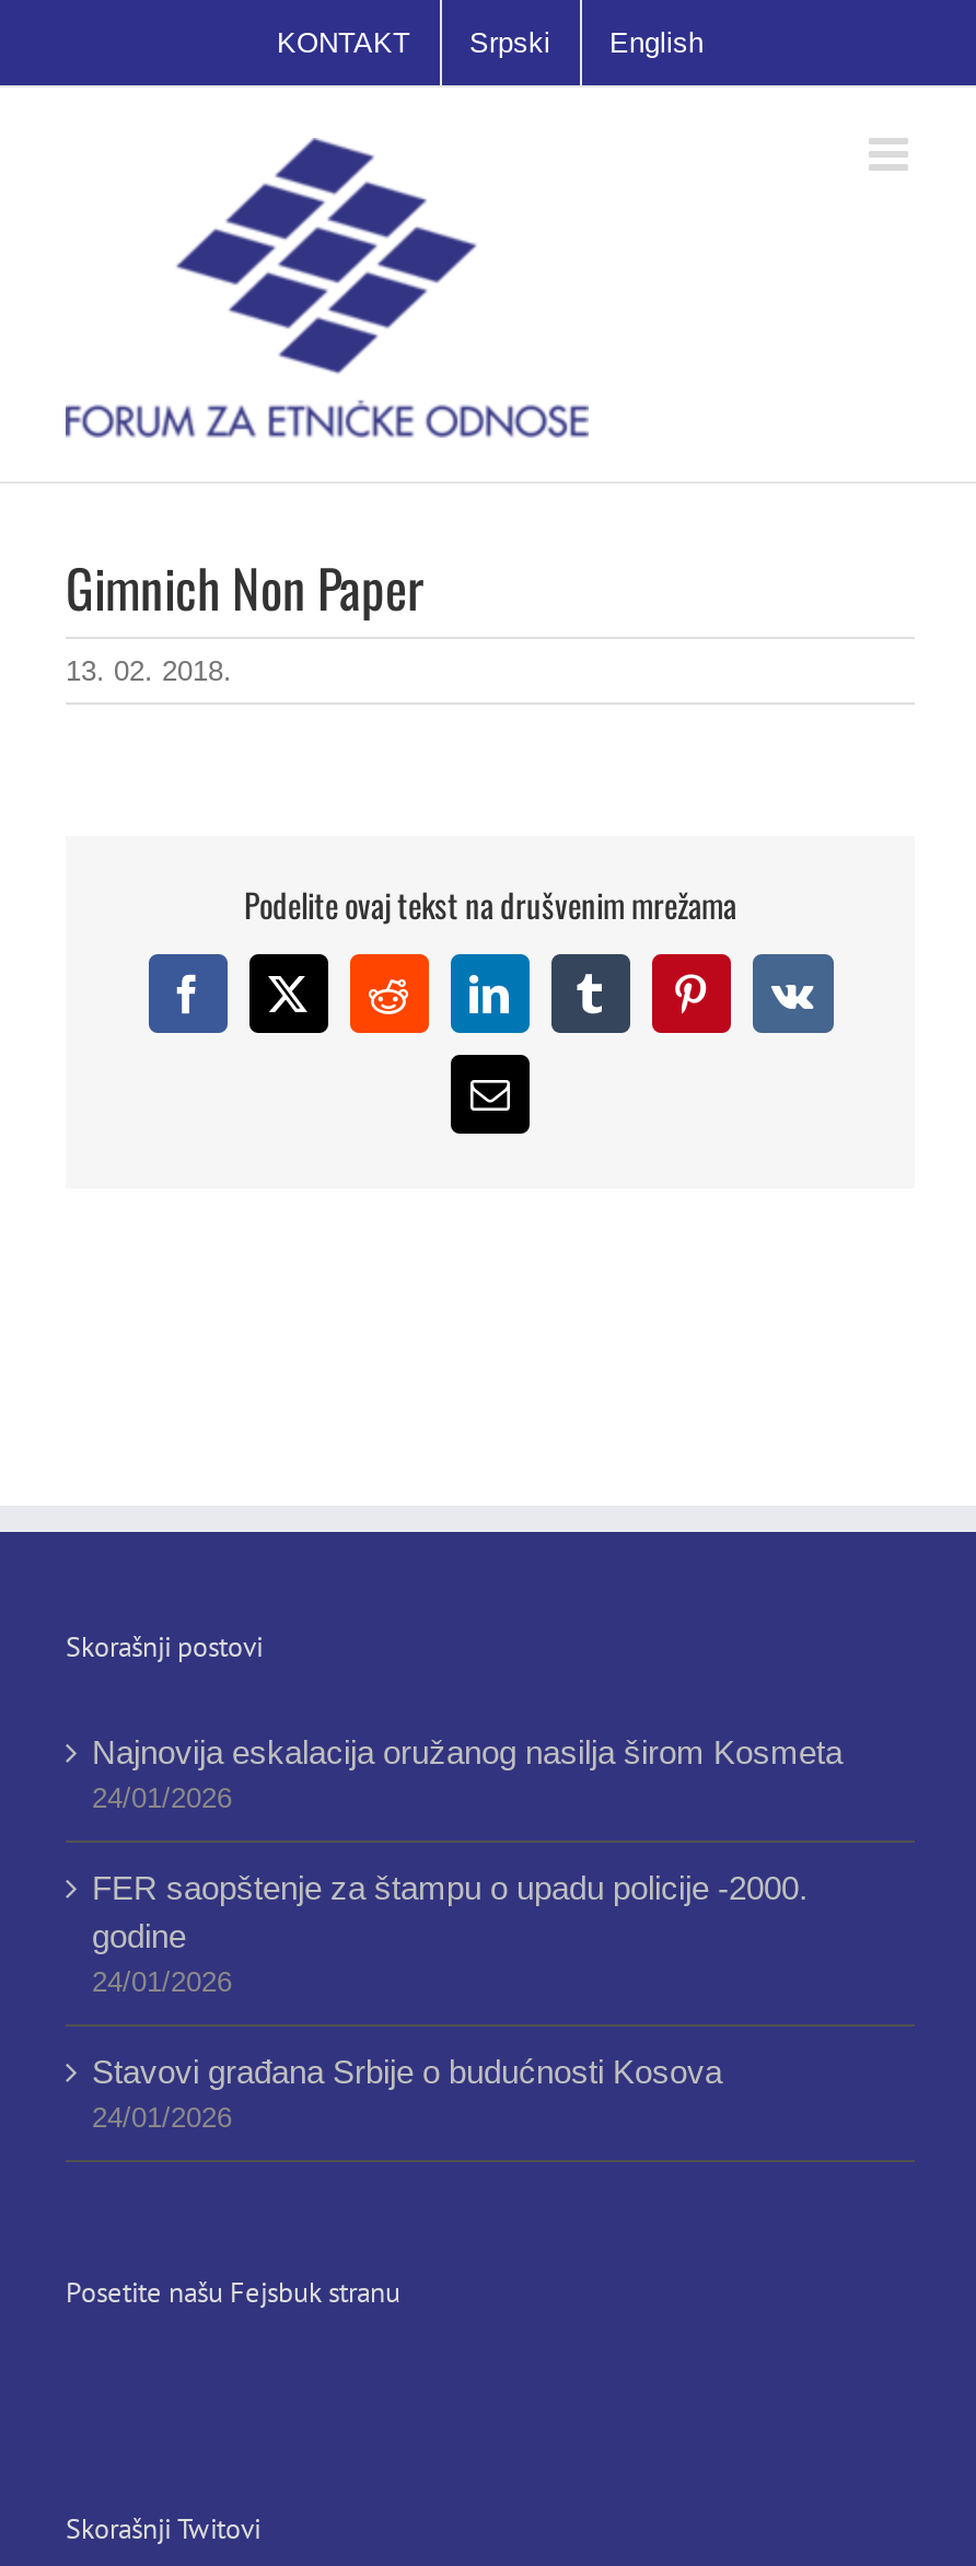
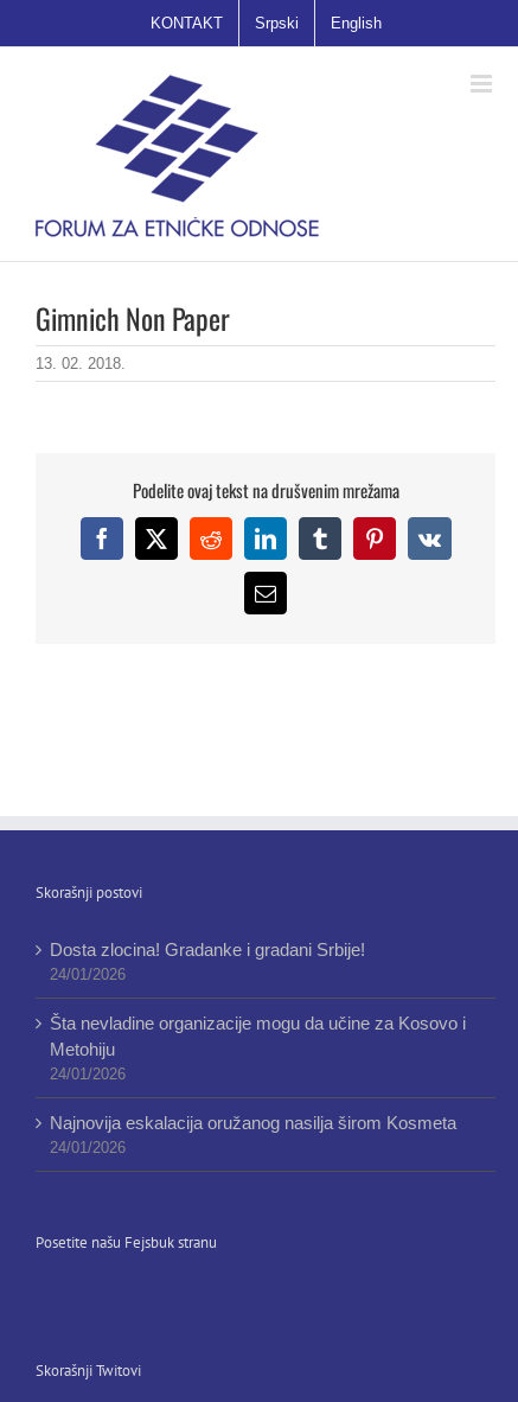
none -> [50,940,365,960] Dosta zlocina! Gradanke i gradani Srbije!
moved [92,1734,843,1771] -> [50,1113,456,1133]: Najnovija eskalacija oružanog nasilja širom Kosmeta
[92,1870,807,1955] FER saopštenje za štampu o upadu policije -2000. | godine -> [50,1013,466,1060] Šta nevladine organizacije mogu da učine za Kosovo i | Metohiju
[92,2054,722,2091] Stavovi građana Srbije o budućnosti Kosova -> none

